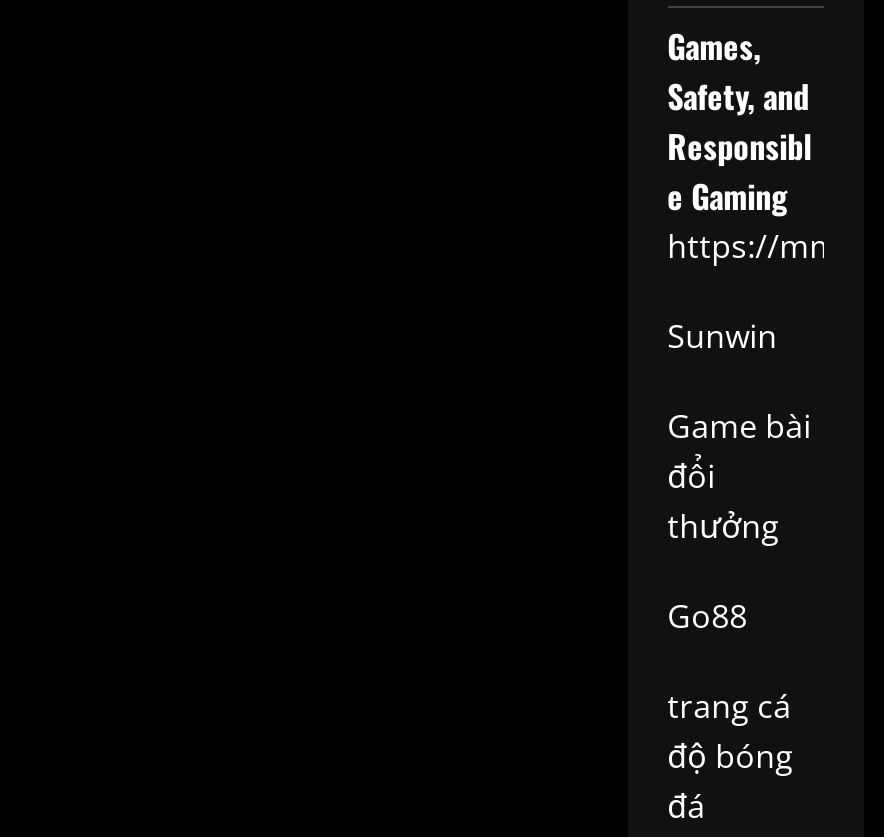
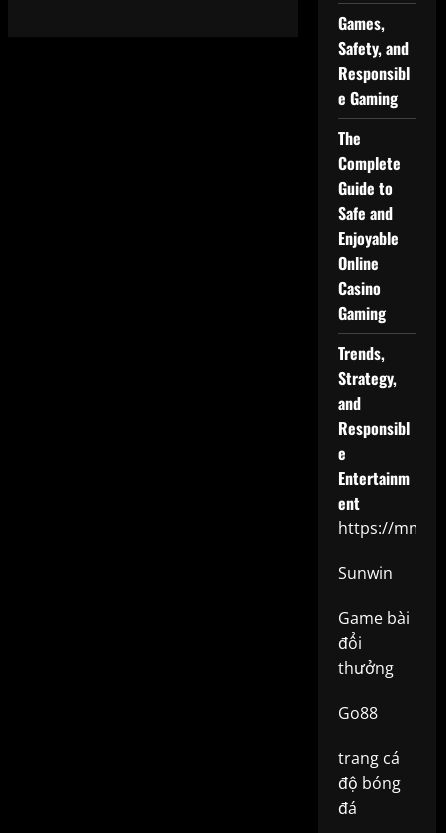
none -> [338,126,410,515] The | Complete | Guide to | Safe and | Enjoyable | Online | Casino | Gaming | Trends, | Strategy, | and | Responsibl | e | Entertainm | ent

